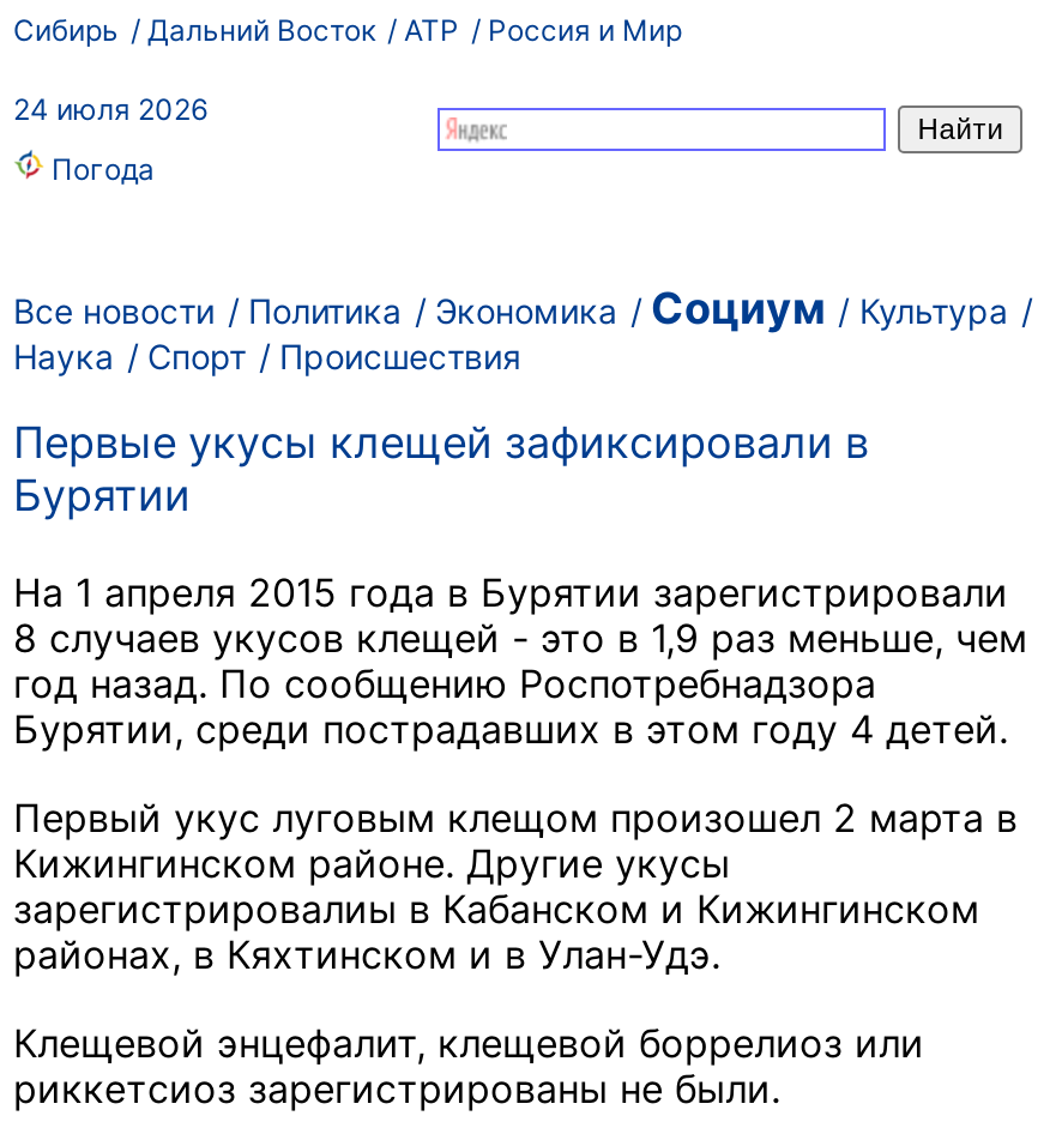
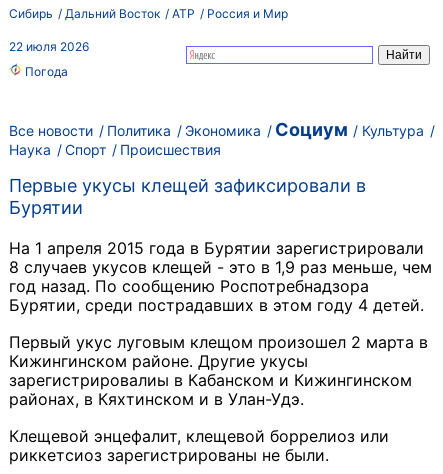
[13,91,207,127] 24 июля 2026 -> [9,39,89,54] 22 июля 2026

